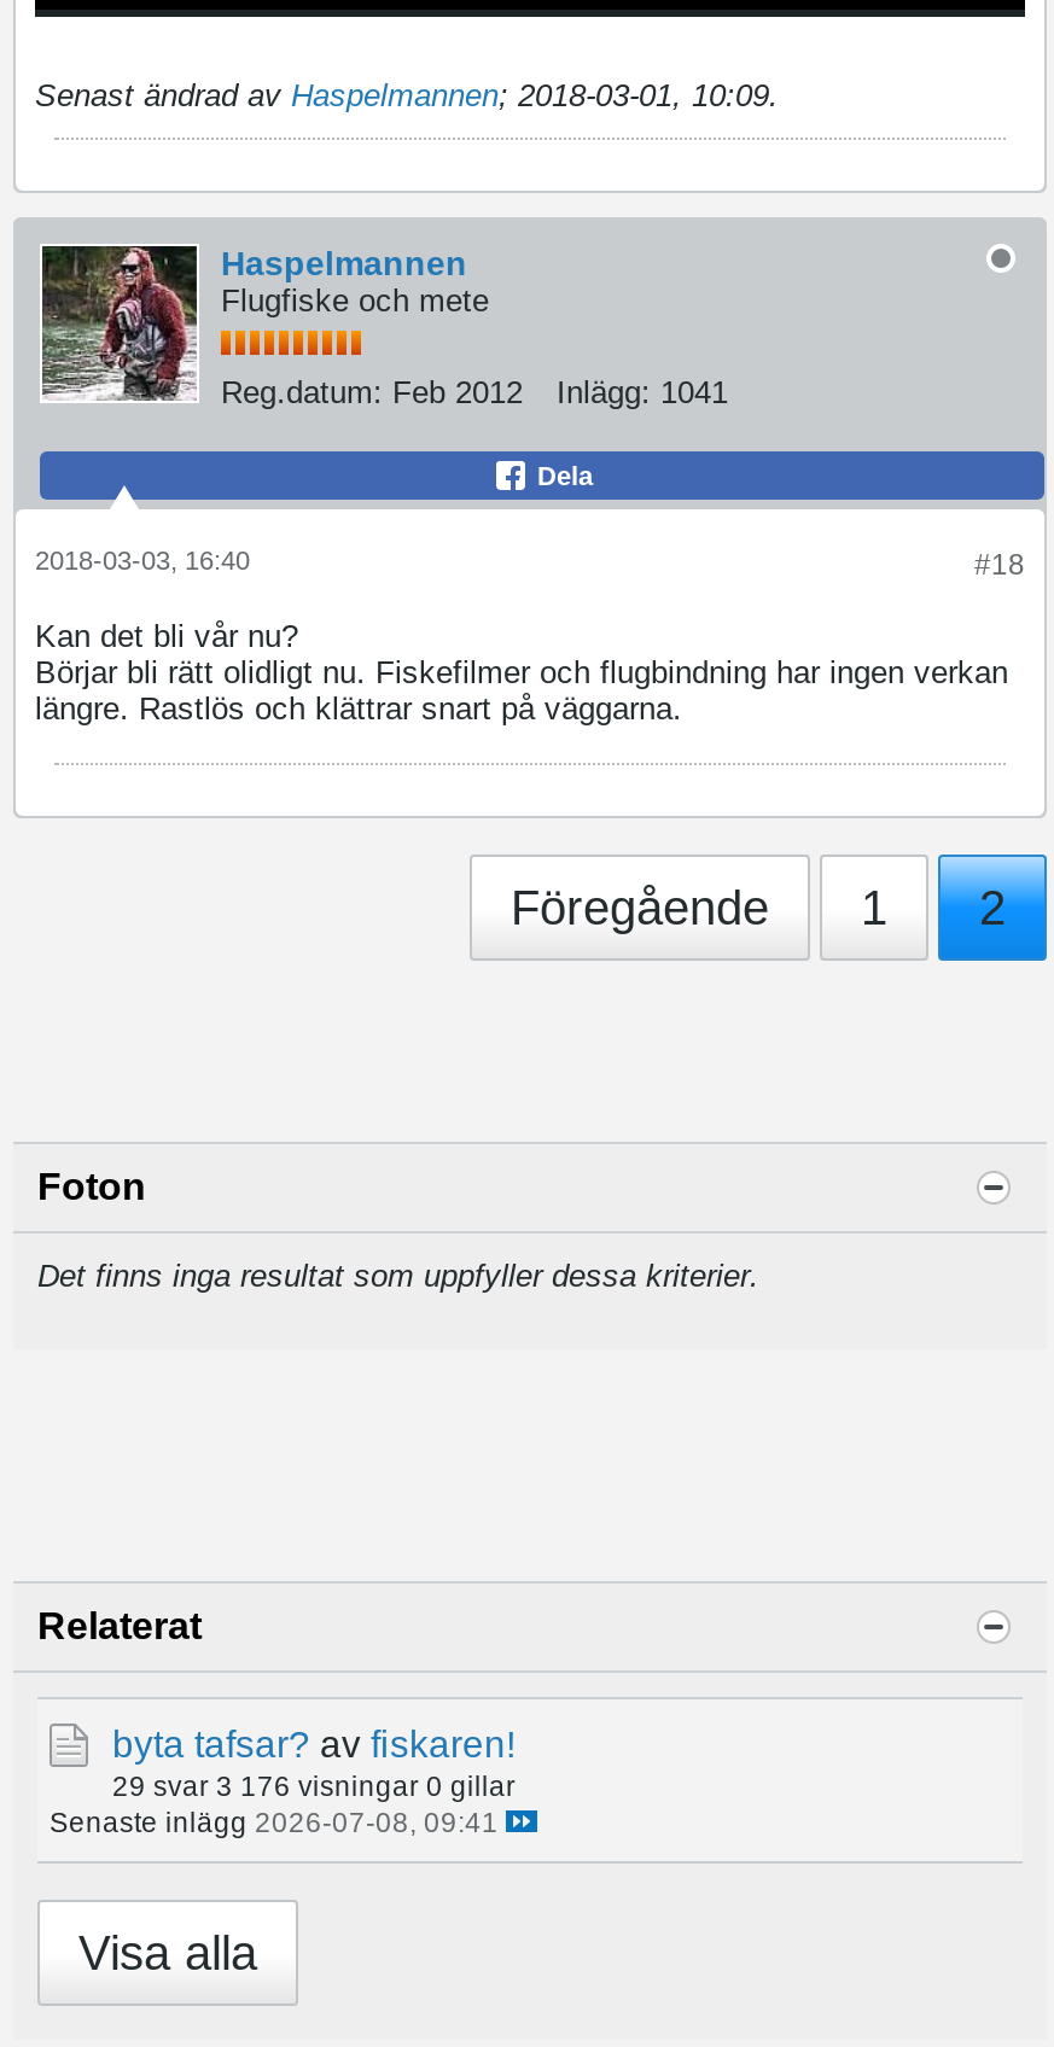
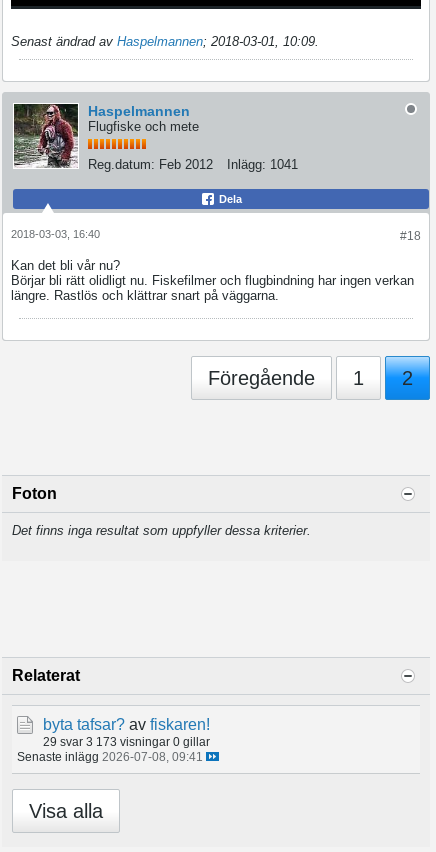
[112,1769,516,1801] 29 svar 3 176 visningar 0 gillar -> [43,735,210,748] 29 svar 3 173 visningar 0 gillar

